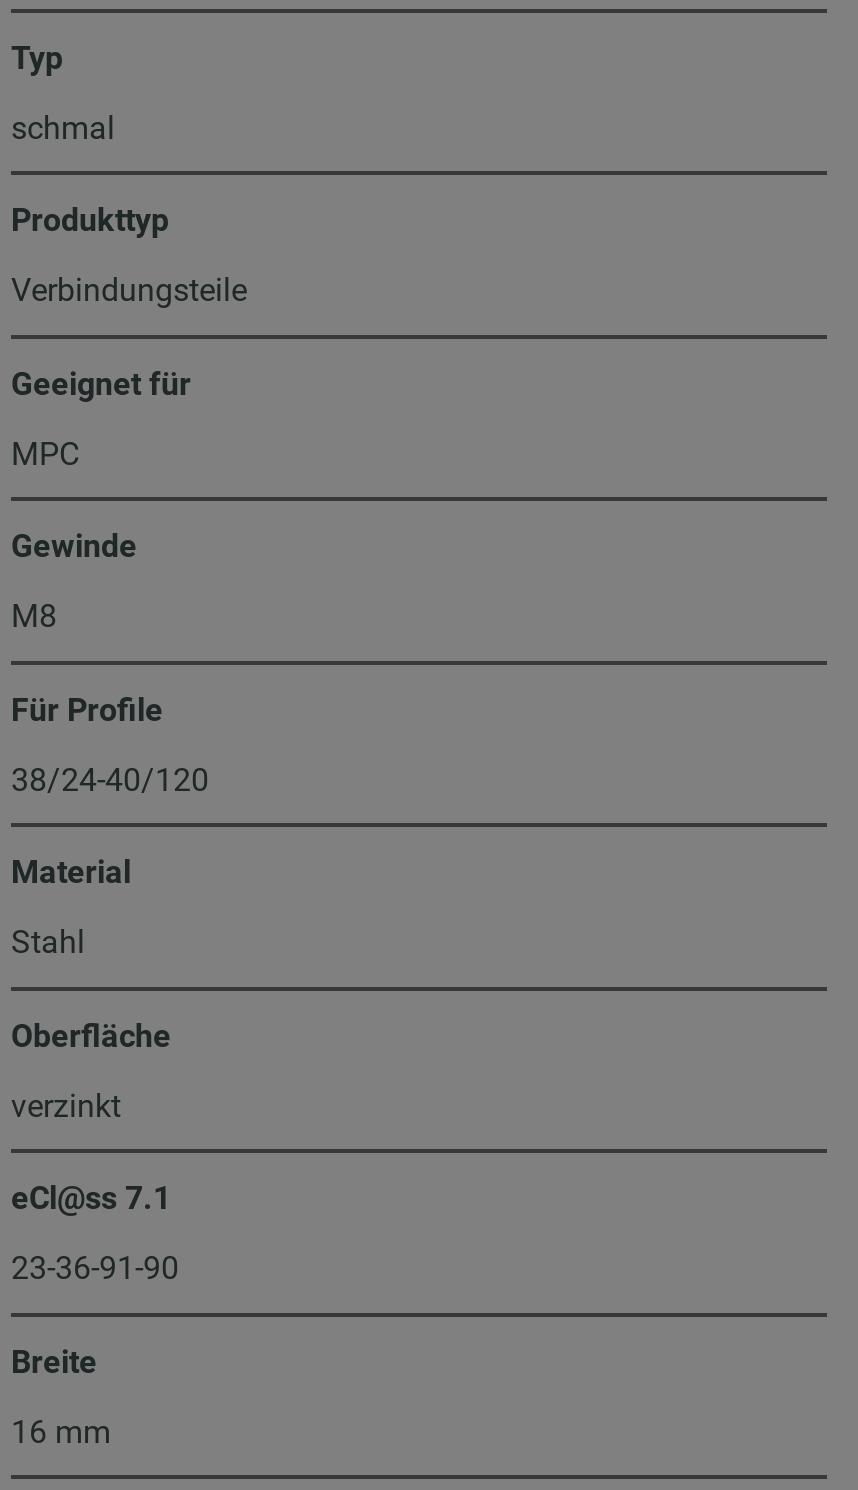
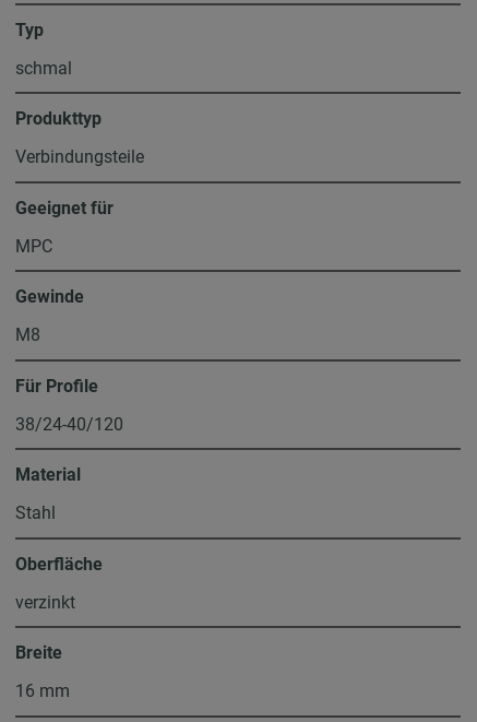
[11,1180,179,1288] eCl@ss 7.1 | 23-36-91-90 -> none

